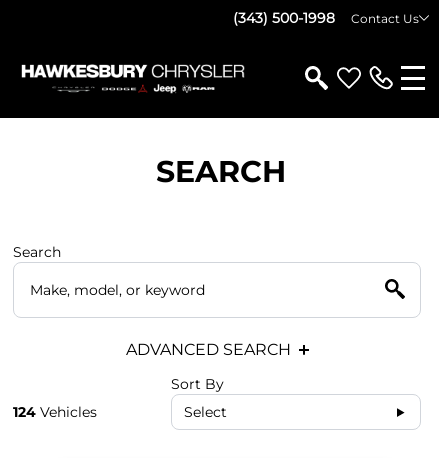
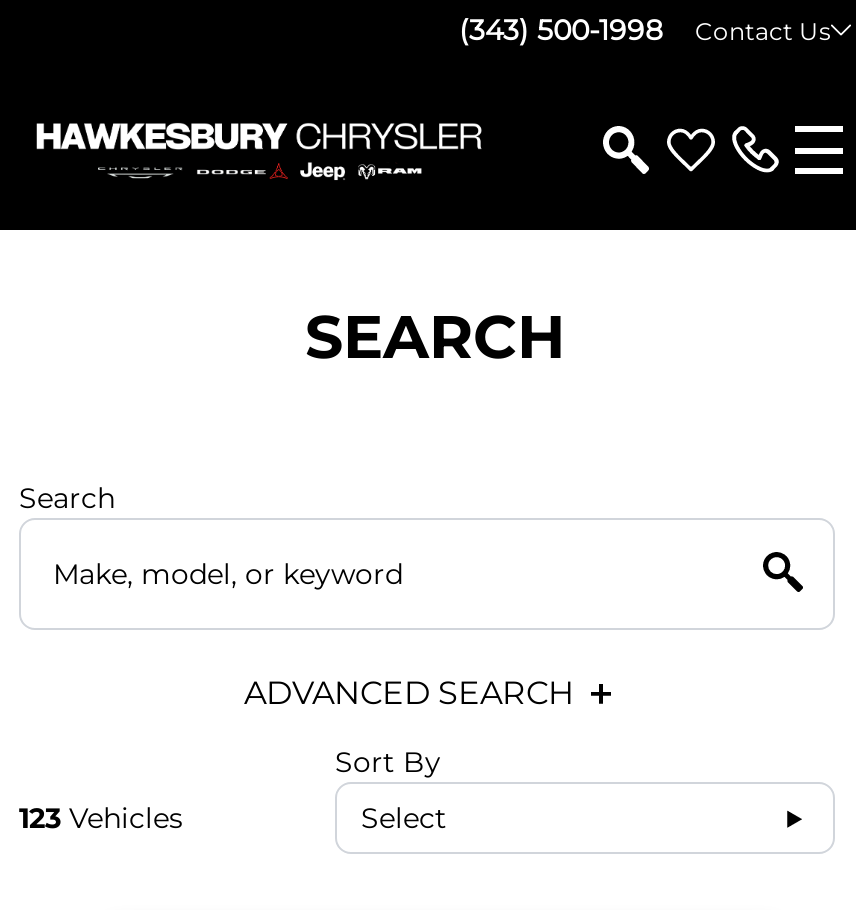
[13,403,97,421] 124 Vehicles -> [19,800,183,836] 123 Vehicles

